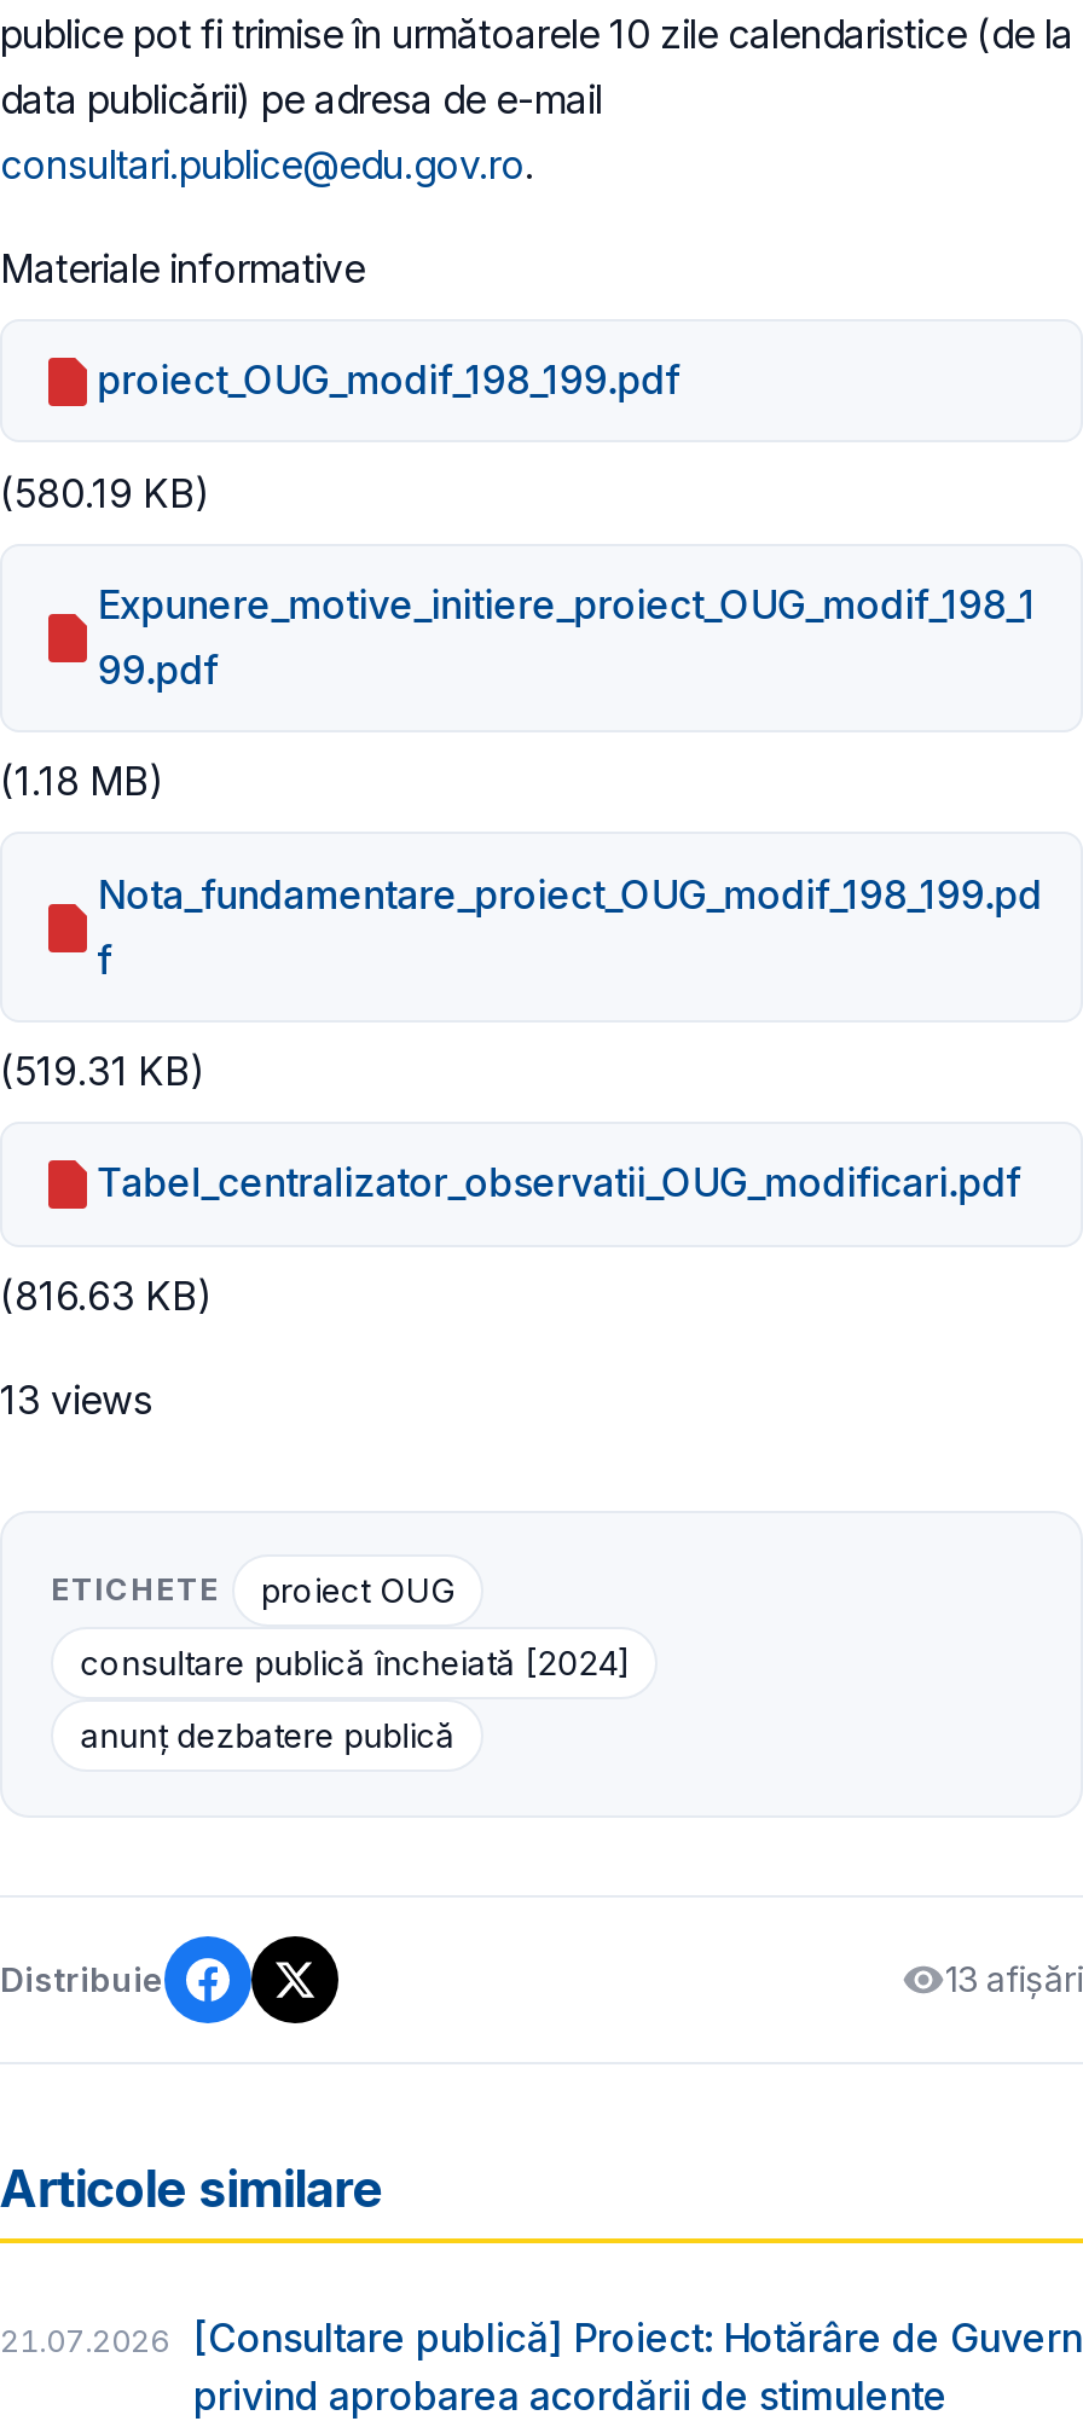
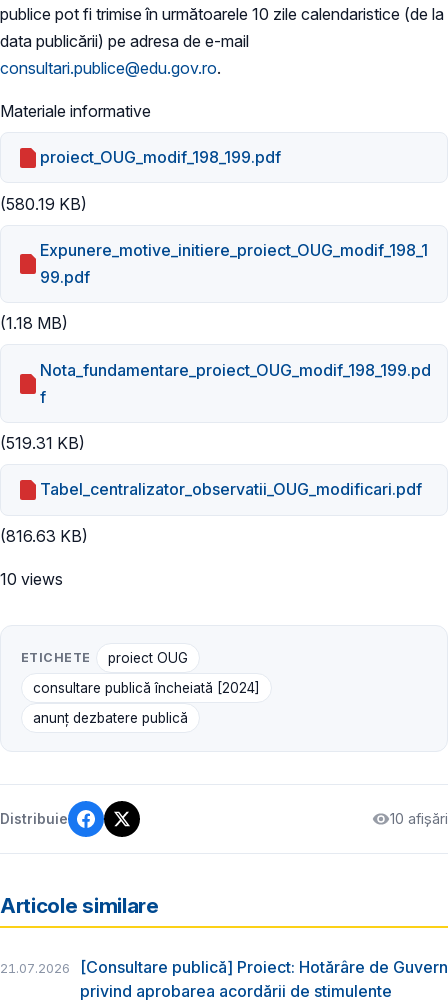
[0,1375,152,1423] 13 views -> [0,569,63,589] 10 views
[945,1959,1083,2000] 13 afișări -> [390,810,448,827] 10 afișări

